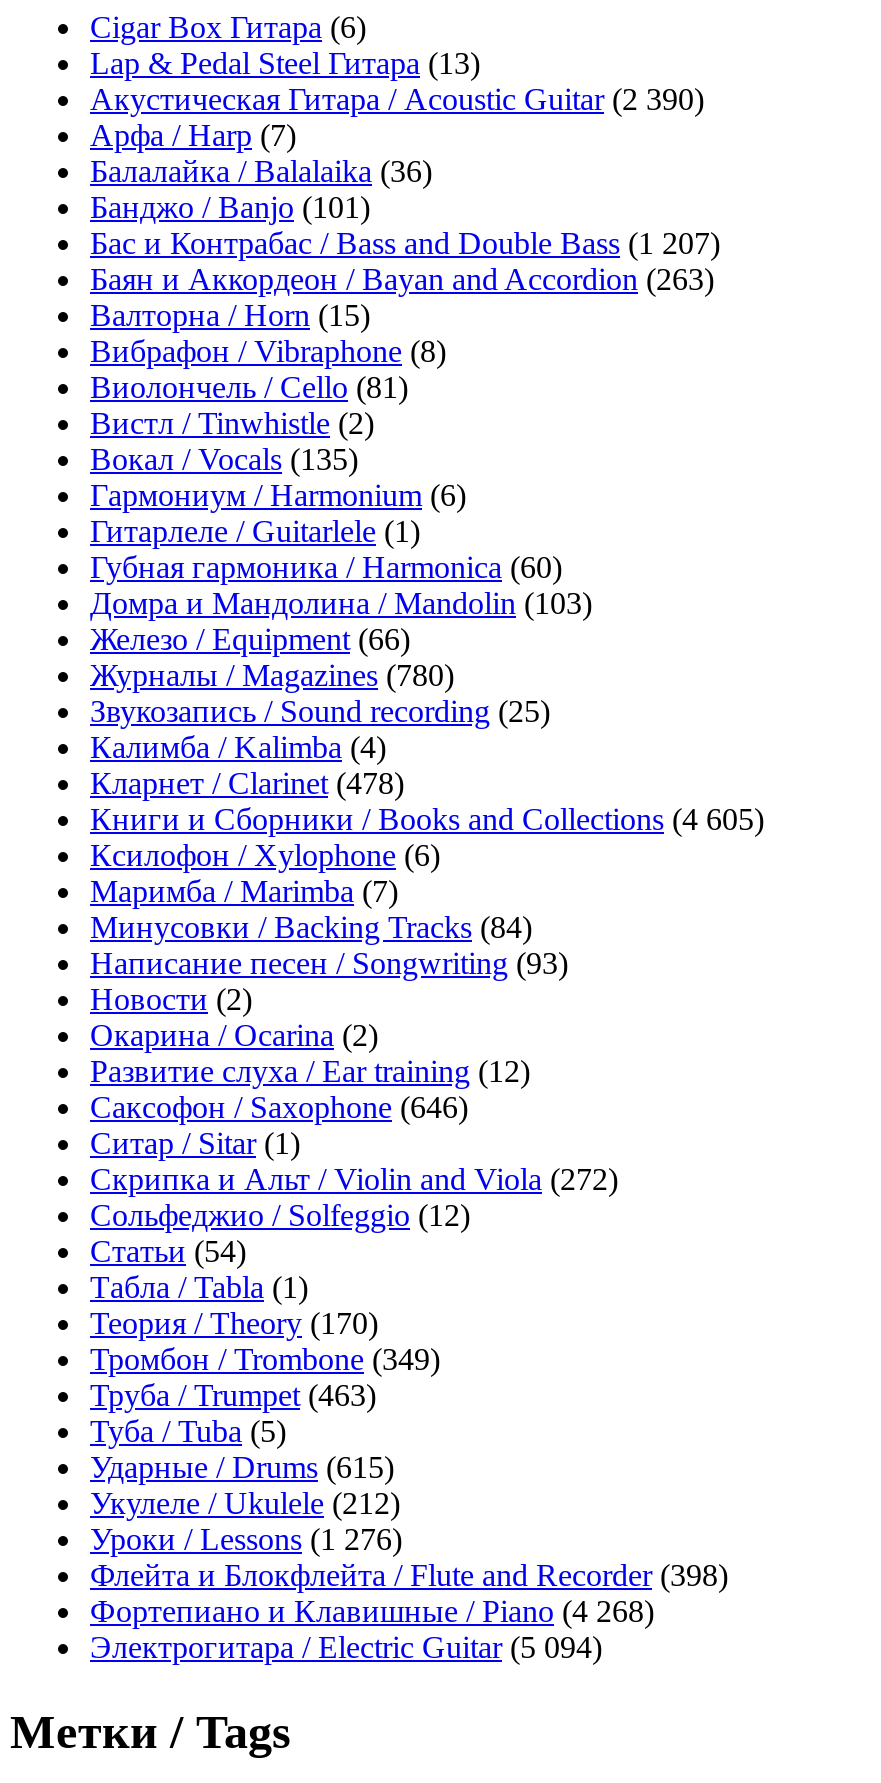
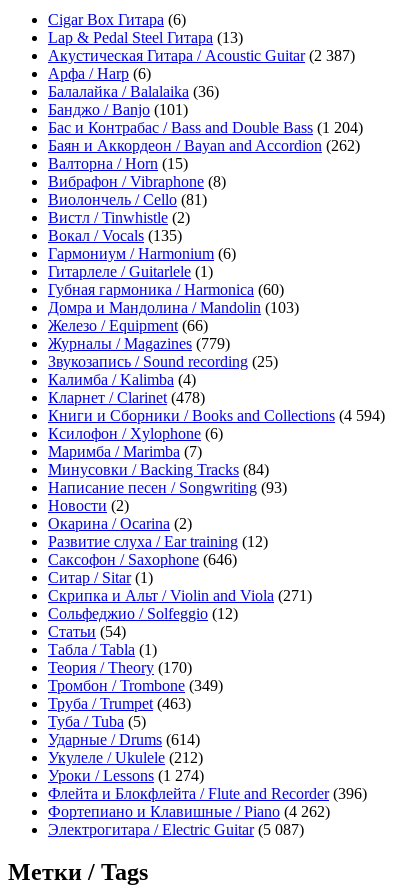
[90,83,704,117] Акустическая Гитара / Acoustic Guitar (2 390) -> [48,47,355,64] Акустическая Гитара / Acoustic Guitar (2 387)
[90,119,296,153] Арфа / Harp (7) -> [48,65,151,82] Арфа / Harp (6)
[90,227,720,261] Бас и Контрабас / Bass and Double Bass (1 207) -> [48,119,363,136] Бас и Контрабас / Bass and Double Bass (1 204)
[90,263,714,297] Баян и Аккордеон / Bayan and Accordion (263) -> [48,137,360,154] Баян и Аккордеон / Bayan and Accordion (262)
[90,659,454,693] Журналы / Magazines (780) -> [48,335,230,352] Журналы / Magazines (779)
[90,803,764,837] Книги и Сборники / Books and Collections (4 605) -> [48,407,385,424] Книги и Сборники / Books and Collections (4 594)
[90,1163,618,1197] Скрипка и Альт / Violin and Viola (272) -> [48,587,312,604] Скрипка и Альт / Violin and Viola (271)
[90,1451,394,1485] Ударные / Drums (615) -> [48,731,200,748] Ударные / Drums (614)
[90,1523,402,1557] Уроки / Lessons (1 276) -> [48,767,204,784] Уроки / Lessons (1 274)
[90,1559,728,1593] Флейта и Блокфлейта / Flute and Recorder (398) -> [48,785,367,802] Флейта и Блокфлейта / Flute and Recorder (396)
[90,1595,654,1629] Фортепиано и Клавишные / Piano (4 268) -> [48,803,330,820] Фортепиано и Клавишные / Piano (4 262)
[90,1631,602,1665] Электрогитара / Electric Guitar (5 094) -> [48,821,304,838] Электрогитара / Electric Guitar (5 087)

